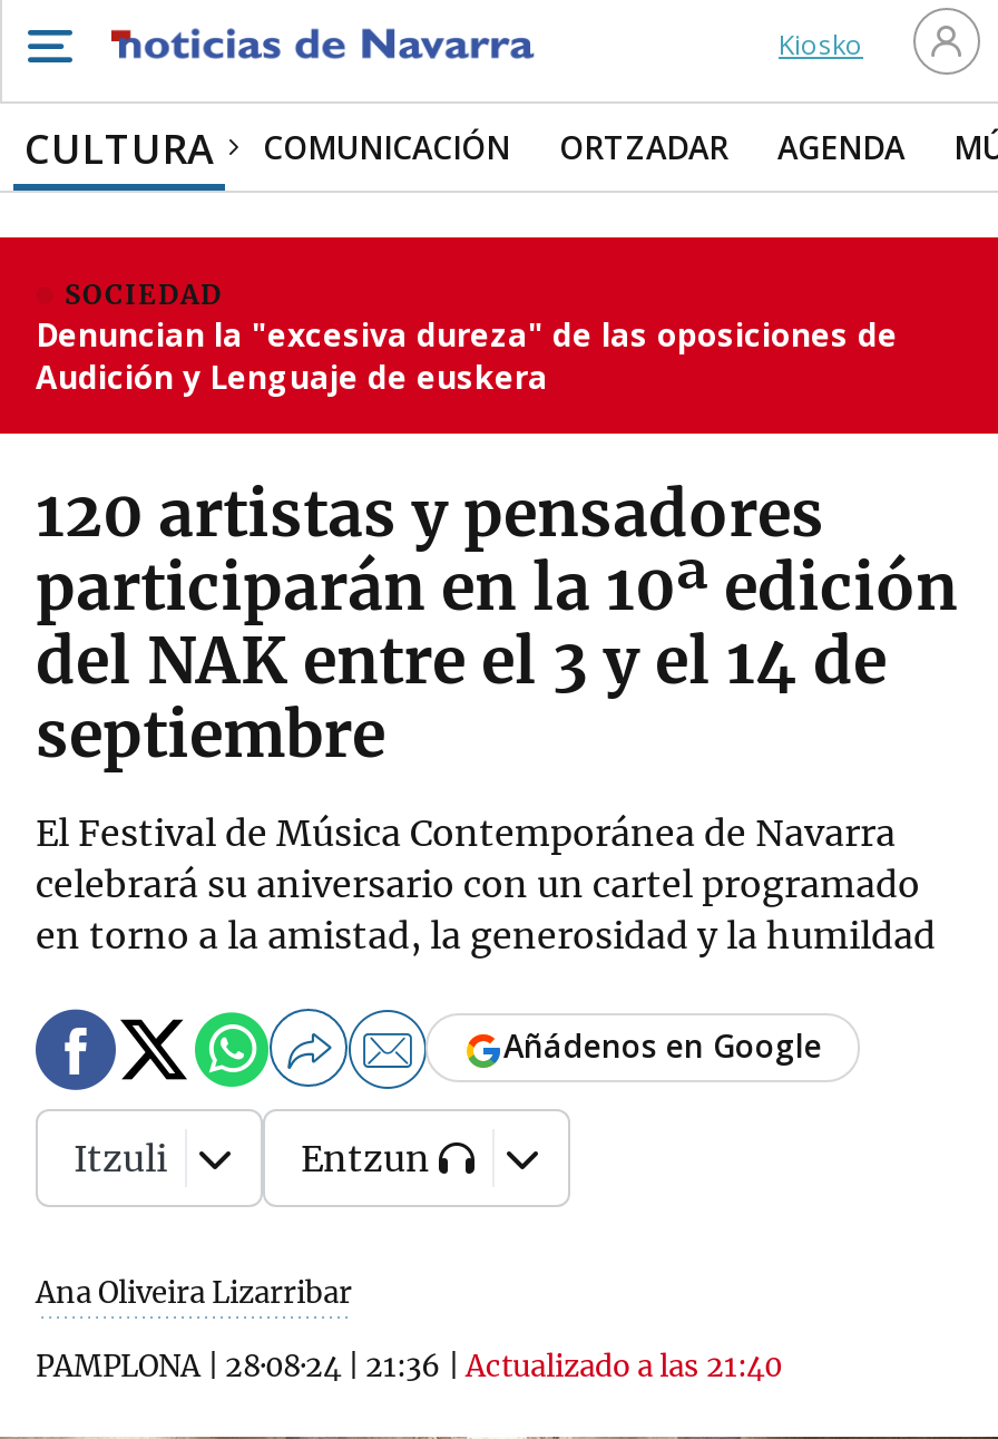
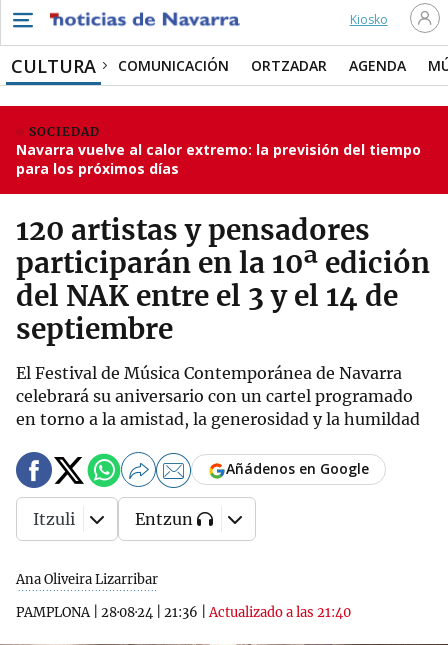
[36,313,898,398] Denuncian la "excesiva dureza" de las oposiciones de | Audición y Lenguaje de euskera -> [16,140,421,178] Navarra vuelve al calor extremo: la previsión del tiempo | para los próximos días

